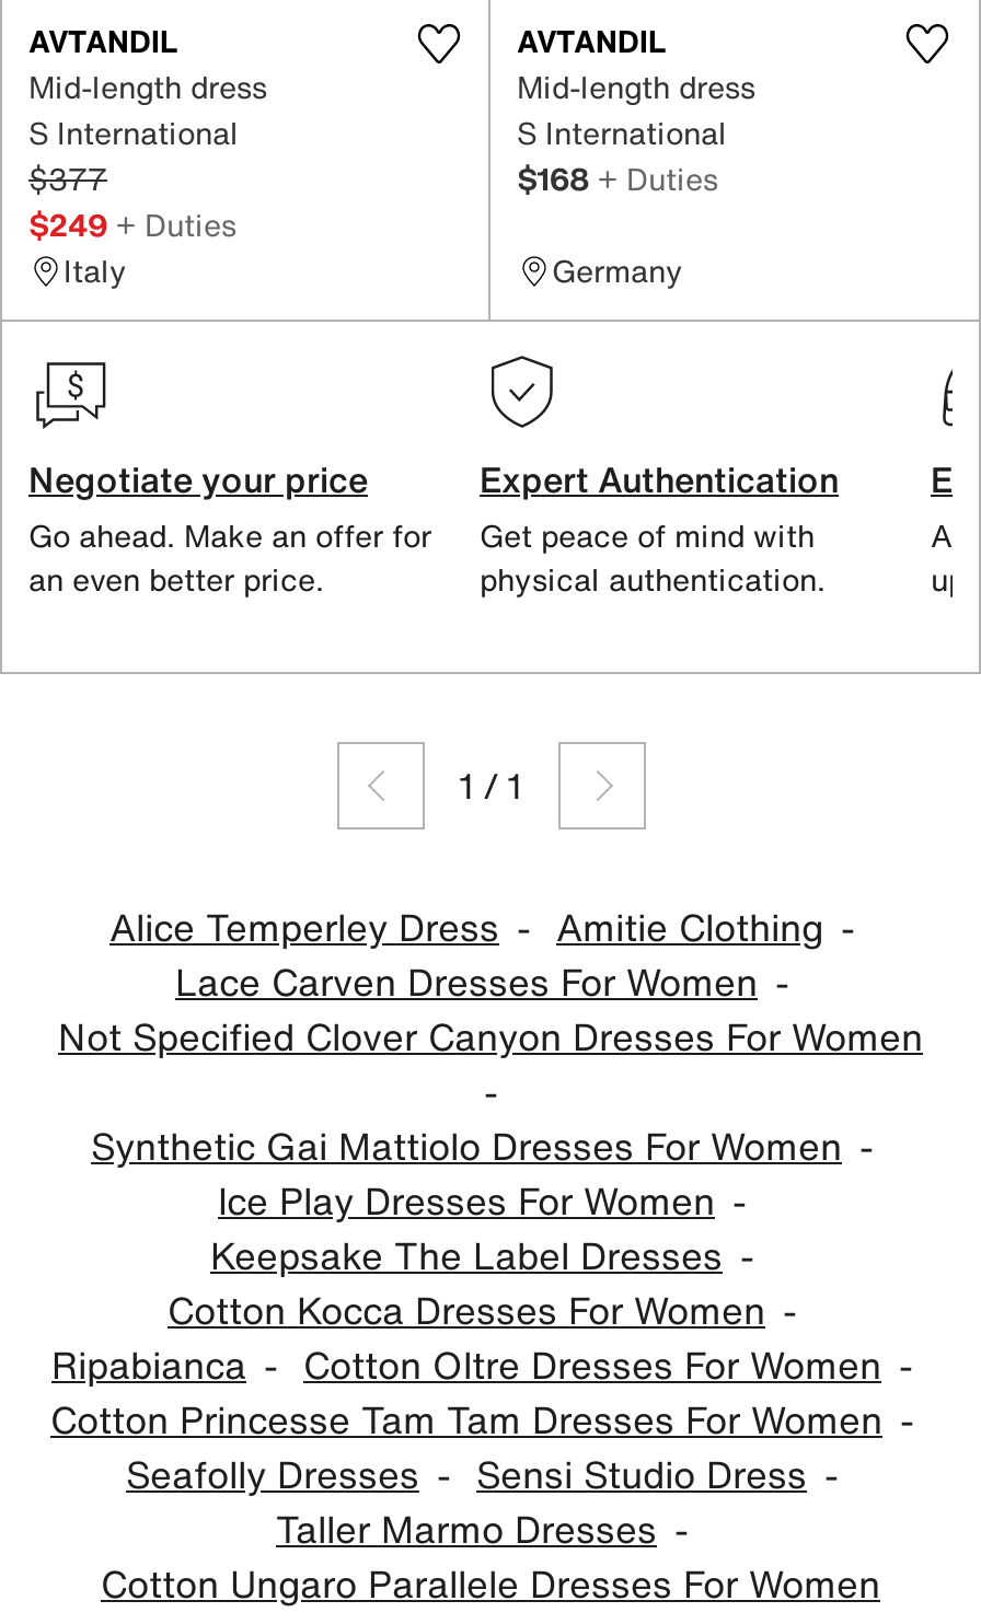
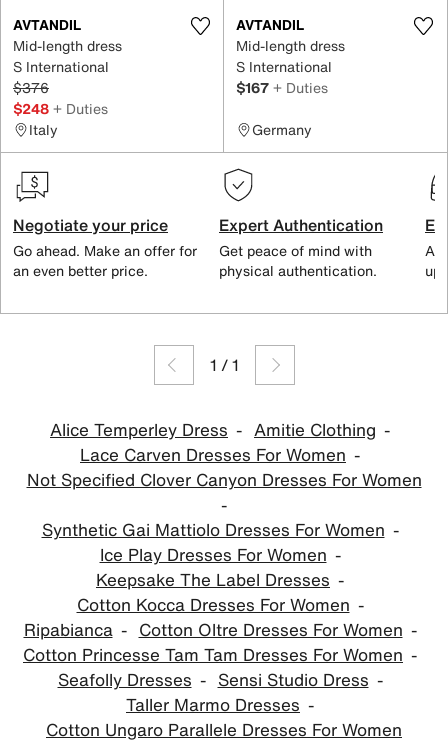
[28,155,107,201] $377 -> [13,77,49,98] $376
[517,155,718,201] $168 + Duties -> [236,77,328,98] $167 + Duties
[28,201,236,247] $249 + Duties -> [13,98,108,119] $248 + Duties

